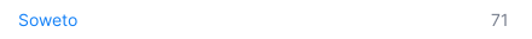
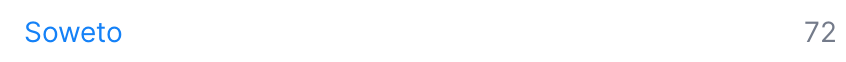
[491,9,509,29] 71 -> [804,14,836,48] 72

